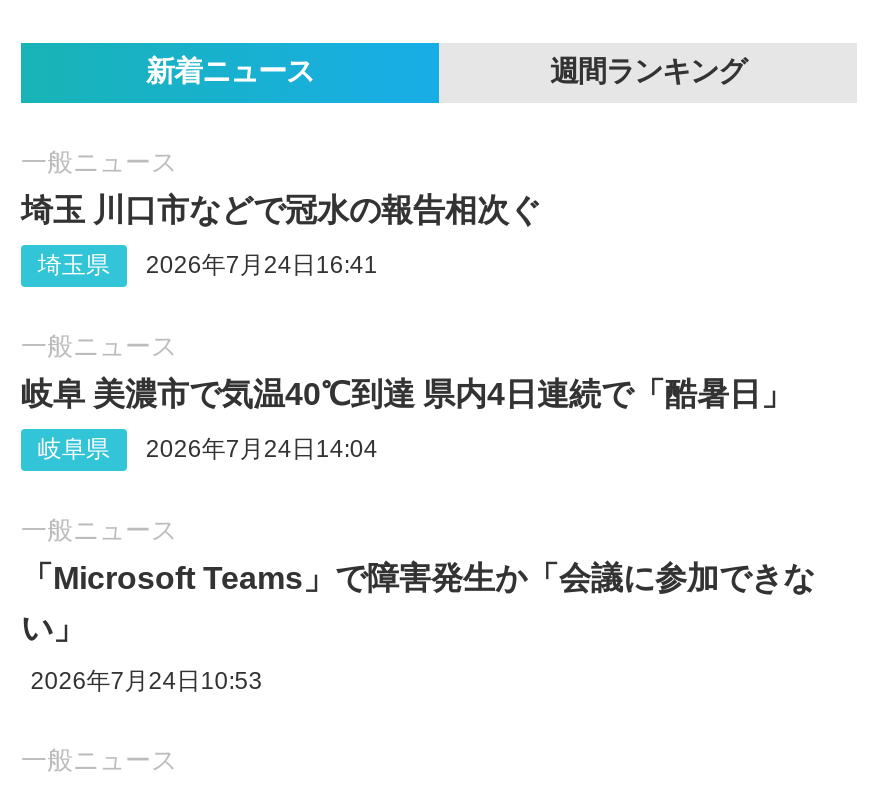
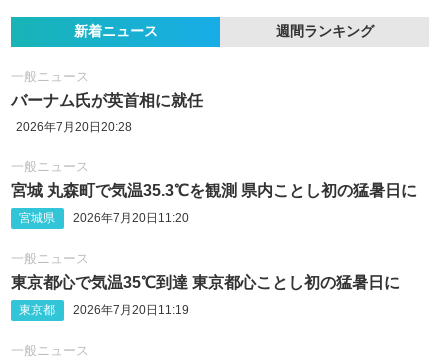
[21,193,541,227] 埼玉 川口市などで冠水の報告相次ぐ -> [11,92,203,109] バーナム氏が英首相に就任
[38,251,378,279] 埼玉県 | 2026年7月24日16:41 -> [16,120,132,134] 2026年7月20日20:28
[21,377,793,411] 岐阜 美濃市で気温40℃到達 県内4日連続で「酷暑日」 -> [11,182,417,199] 宮城 丸森町で気温35.3℃を観測 県内ことし初の猛暑日に
[38,435,110,463] 岐阜県 -> [19,211,55,225] 宮城県
[146,435,378,463] 2026年7月24日14:04 -> [73,211,189,225] 2026年7月20日11:20
[21,562,815,695] 「Microsoft Teams」で障害発生か「会議に参加できな | い」 | 2026年7月24日10:53 -> [11,274,400,317] 東京都心で気温35℃到達 東京都心ことし初の猛暑日に | 東京都 | 2026年7月20日11:19

